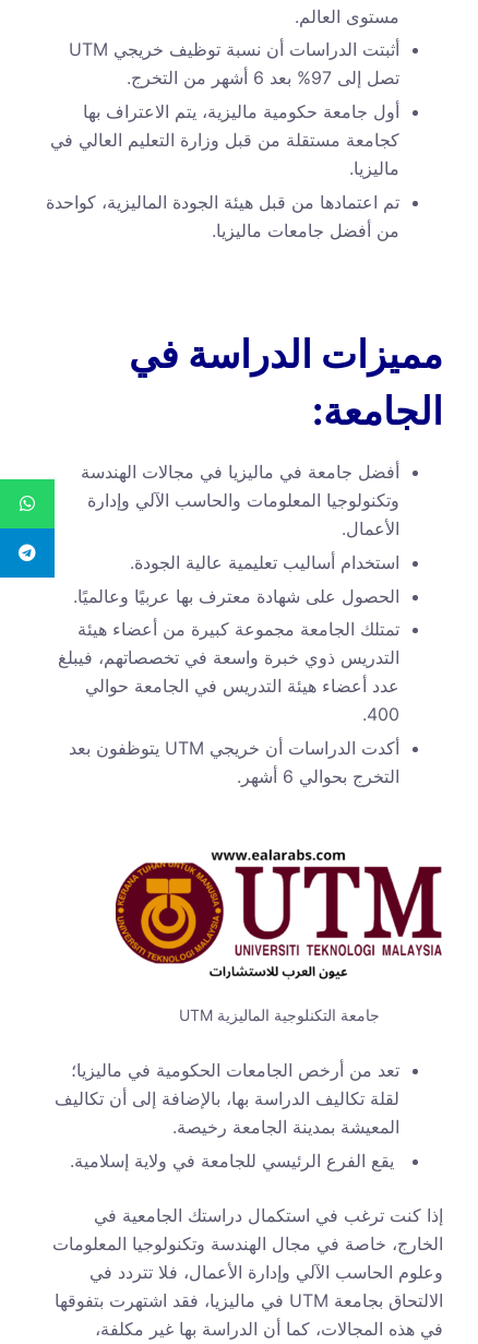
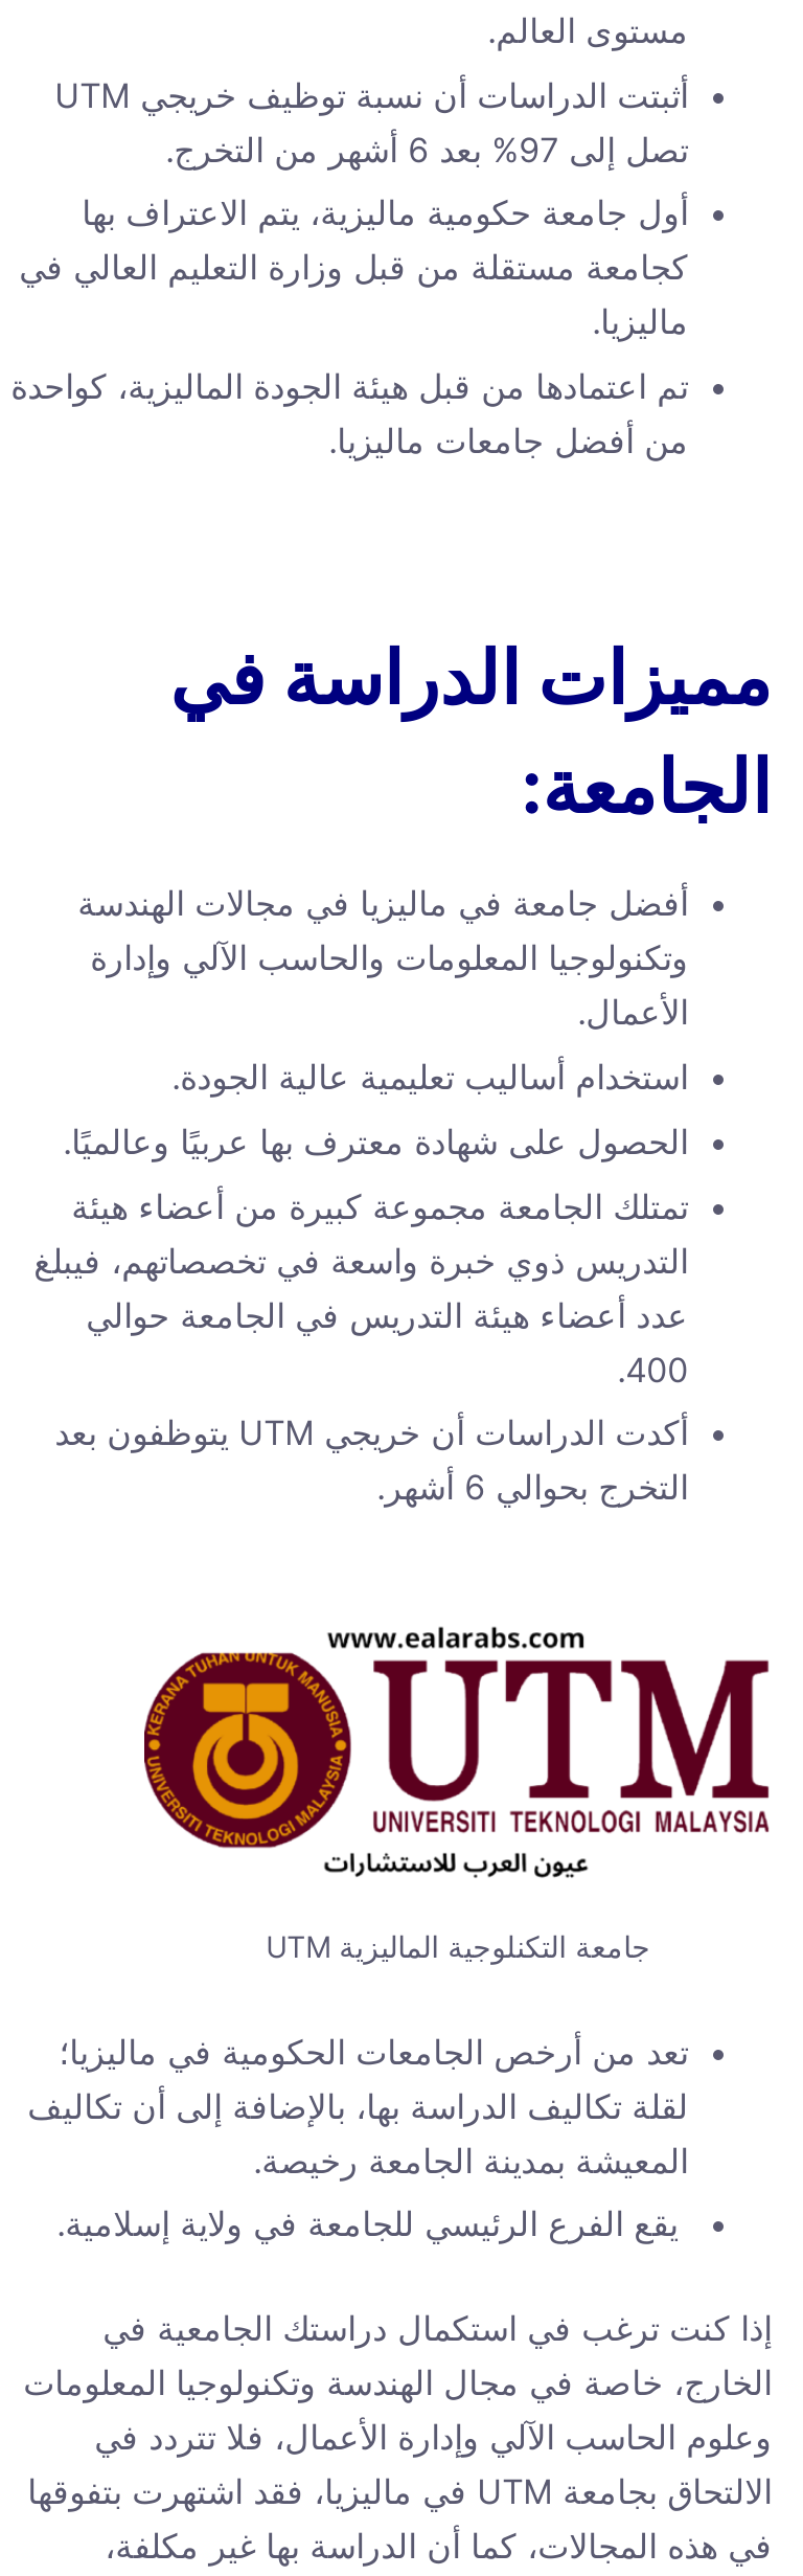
[3,478,56,579] [image] -> none

